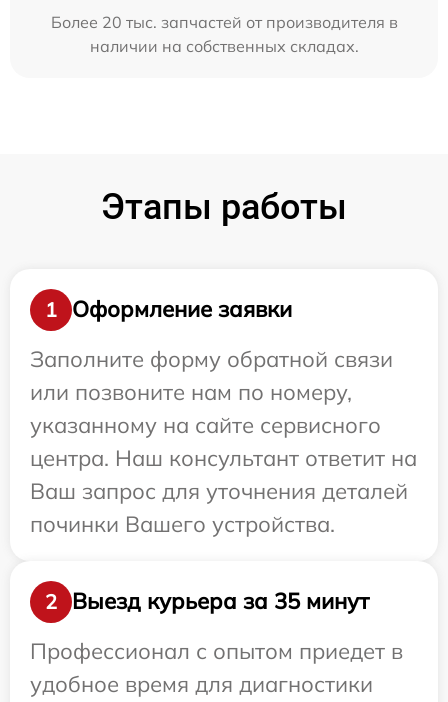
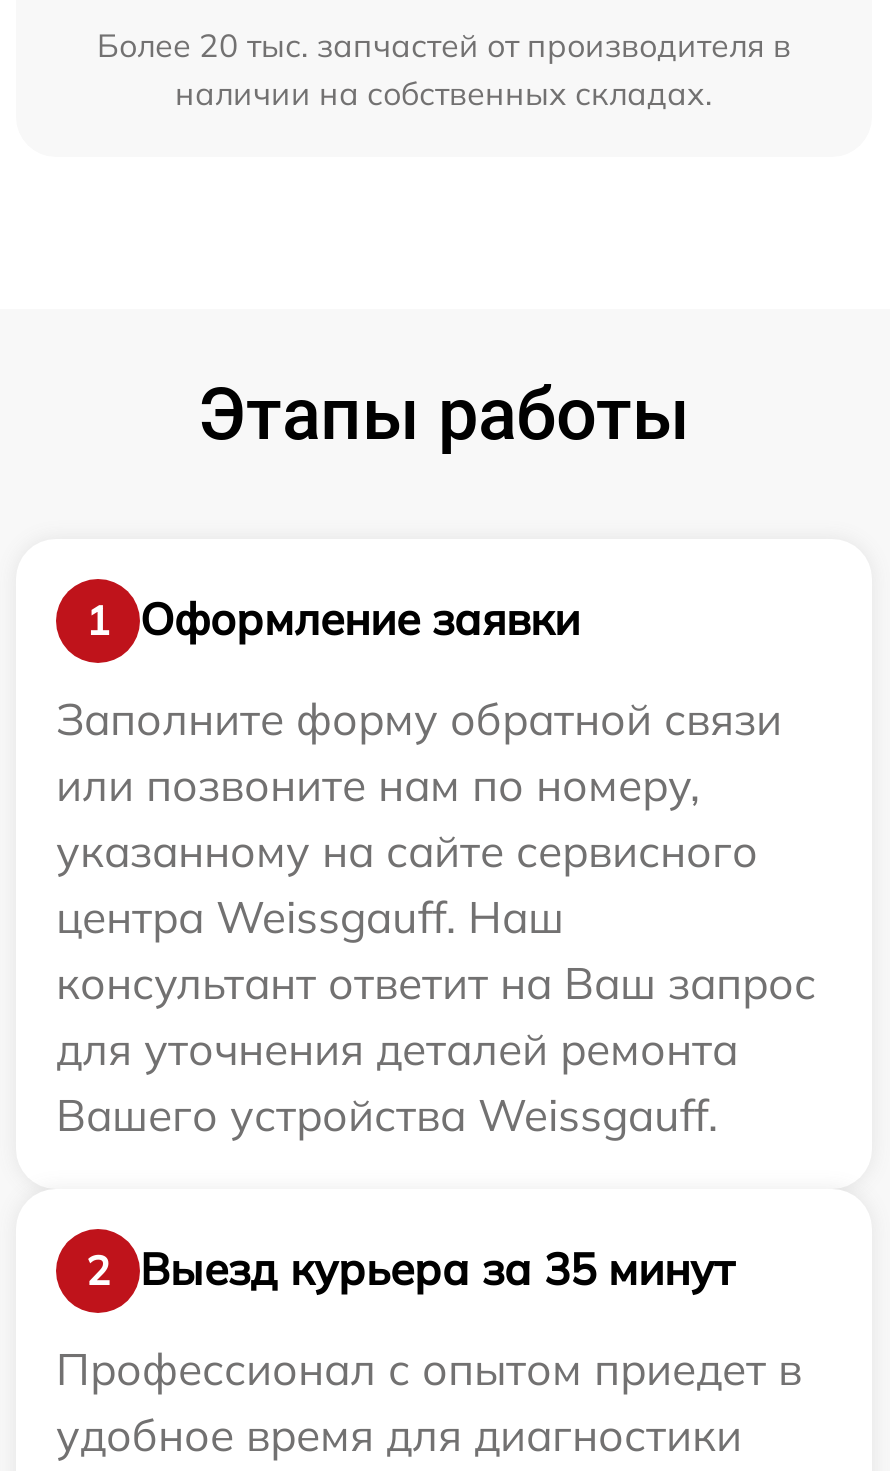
[30,444,417,538] центра. Наш консультант ответит на | Ваш запрос для уточнения деталей | починки Вашего устройства. -> [56,889,816,1143] центра Weissgauff. Наш | консультант ответит на Ваш запрос | для уточнения деталей ремонта | Вашего устройства Weissgauff.

